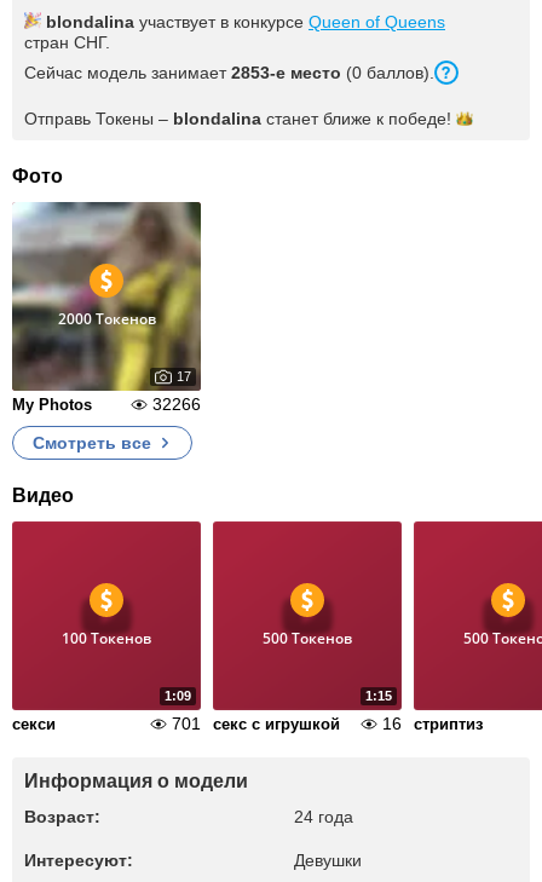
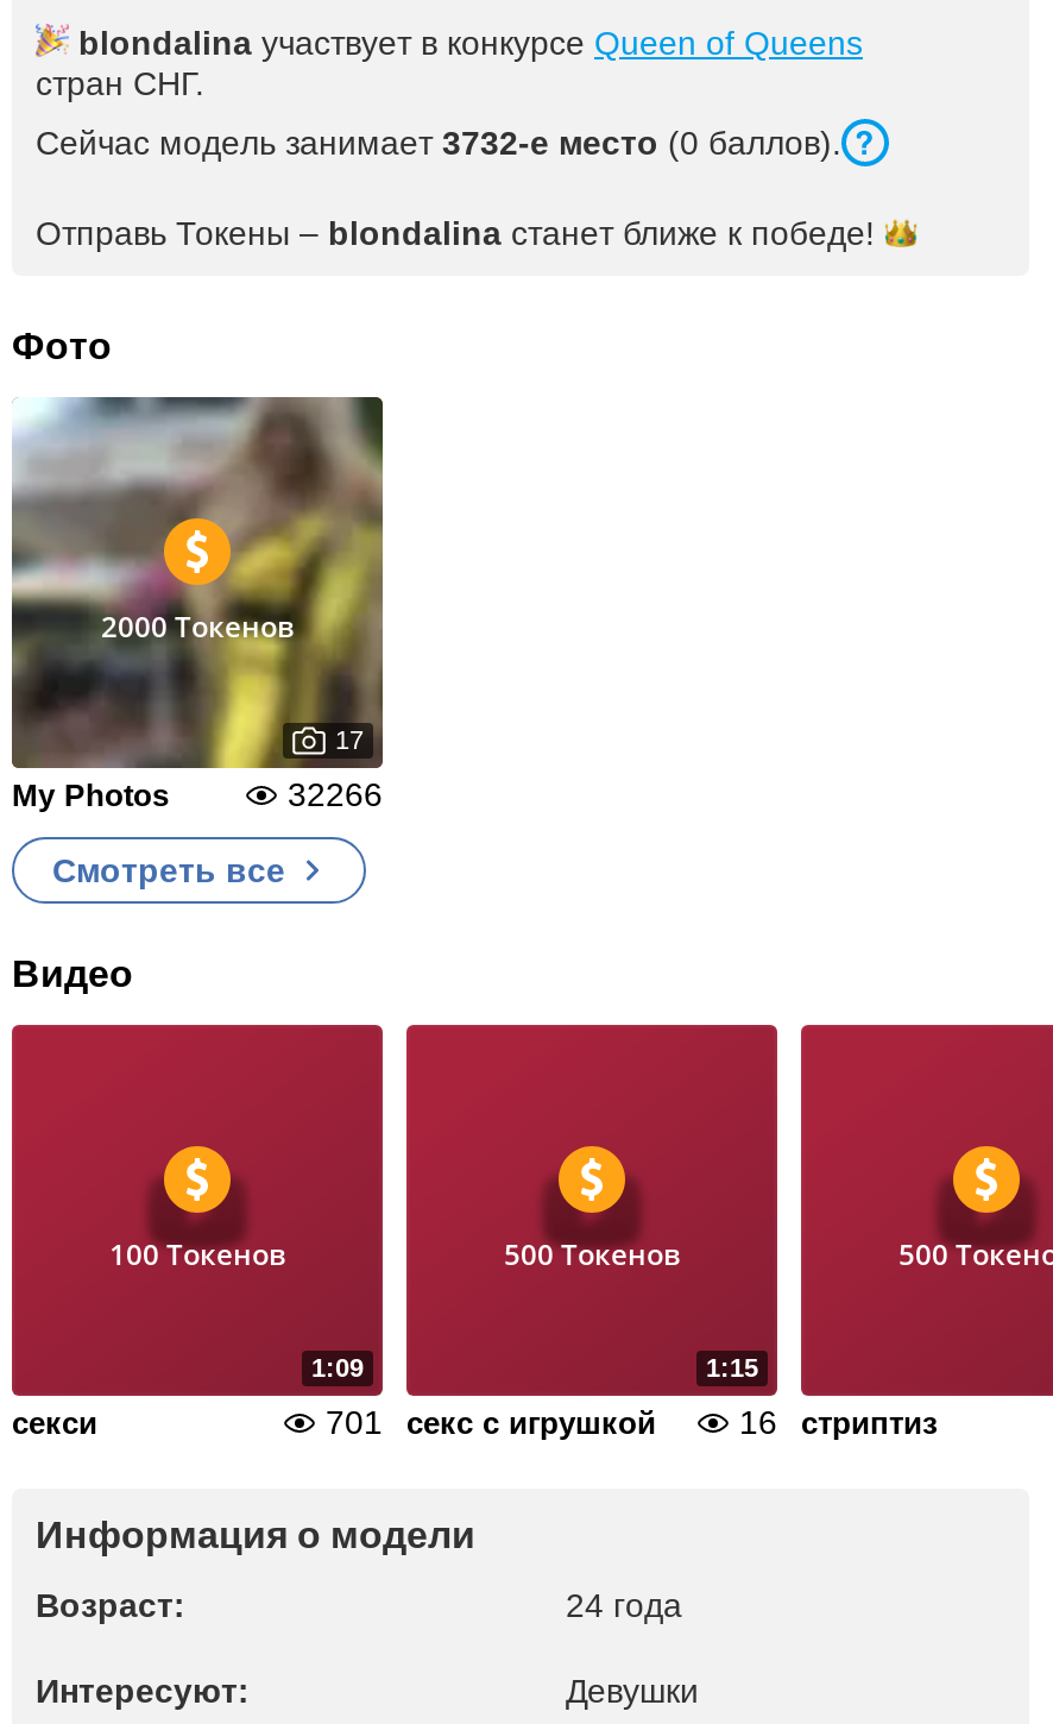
[24,63,434,82] Сейчас модель занимает 2853-е место (0 баллов). -> [36,124,841,162] Сейчас модель занимает 3732-е место (0 баллов).

